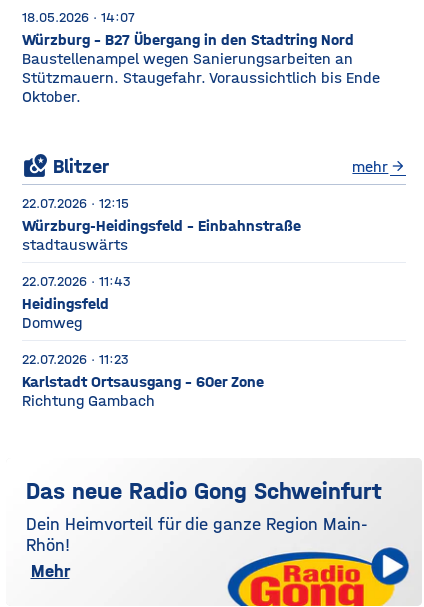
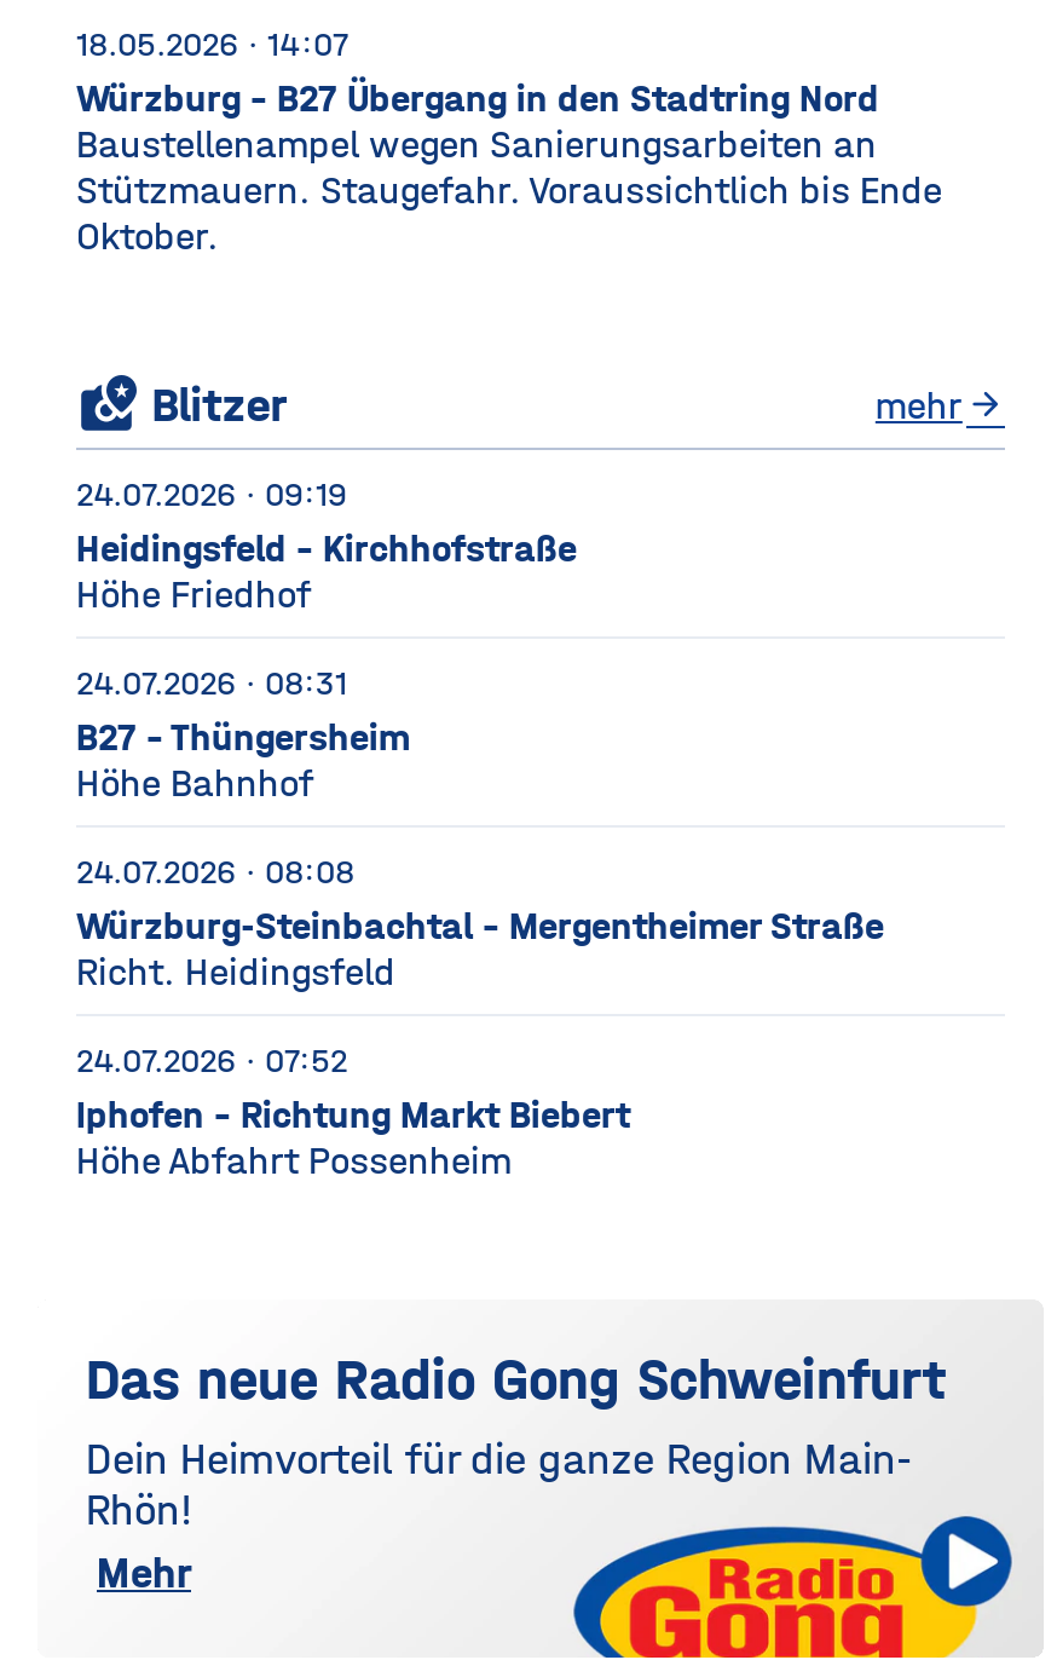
[22,195,301,410] 22.07.2026 · 12:15 | Würzburg-Heidingsfeld - Einbahnstraße | stadtauswärts | 22.07.2026 · 11:43 | Heidingsfeld | Domweg | 22.07.2026 · 11:23 | Karlstadt Ortsausgang - 60er Zone | Richtung Gambach -> [76,475,884,1184] 24.07.2026 · 09:19 | Heidingsfeld - Kirchhofstraße | Höhe Friedhof | 24.07.2026 · 08:31 | B27 - Thüngersheim | Höhe Bahnhof | 24.07.2026 · 08:08 | Würzburg-Steinbachtal - Mergentheimer Straße | Richt. Heidingsfeld | 24.07.2026 · 07:52 | Iphofen - Richtung Markt Biebert | Höhe Abfahrt Possenheim

